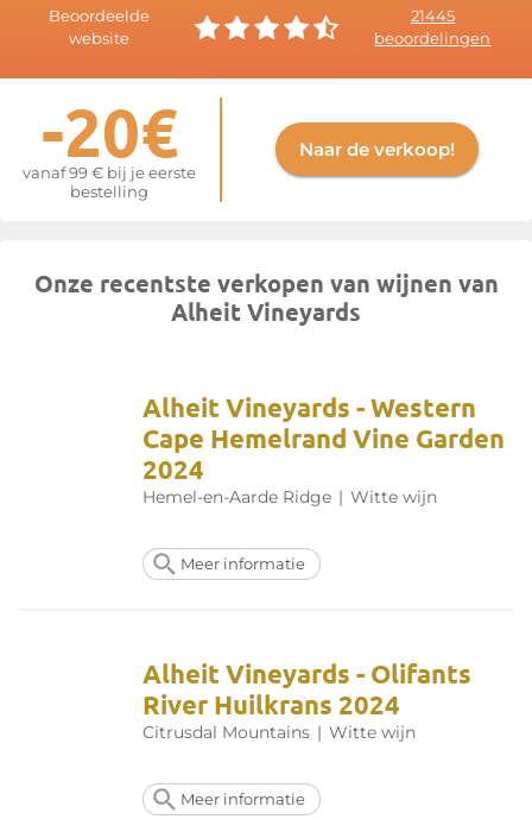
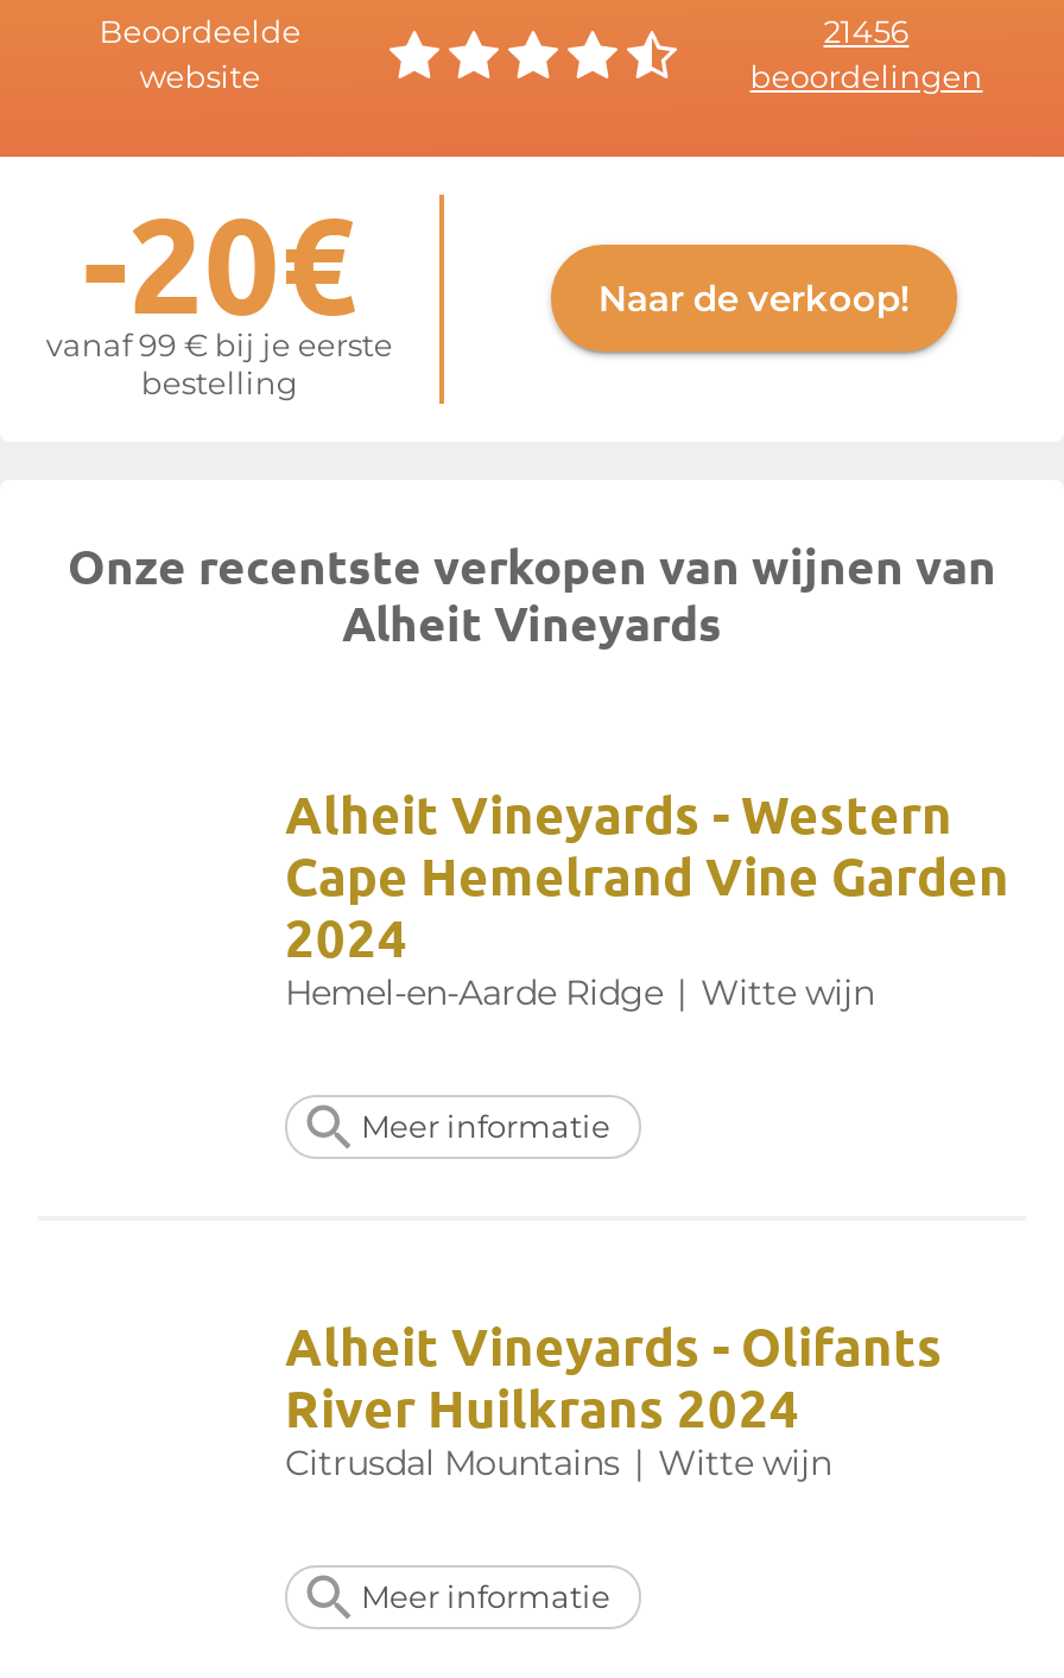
[411,7,455,24] 21445 -> [823,13,909,49] 21456

